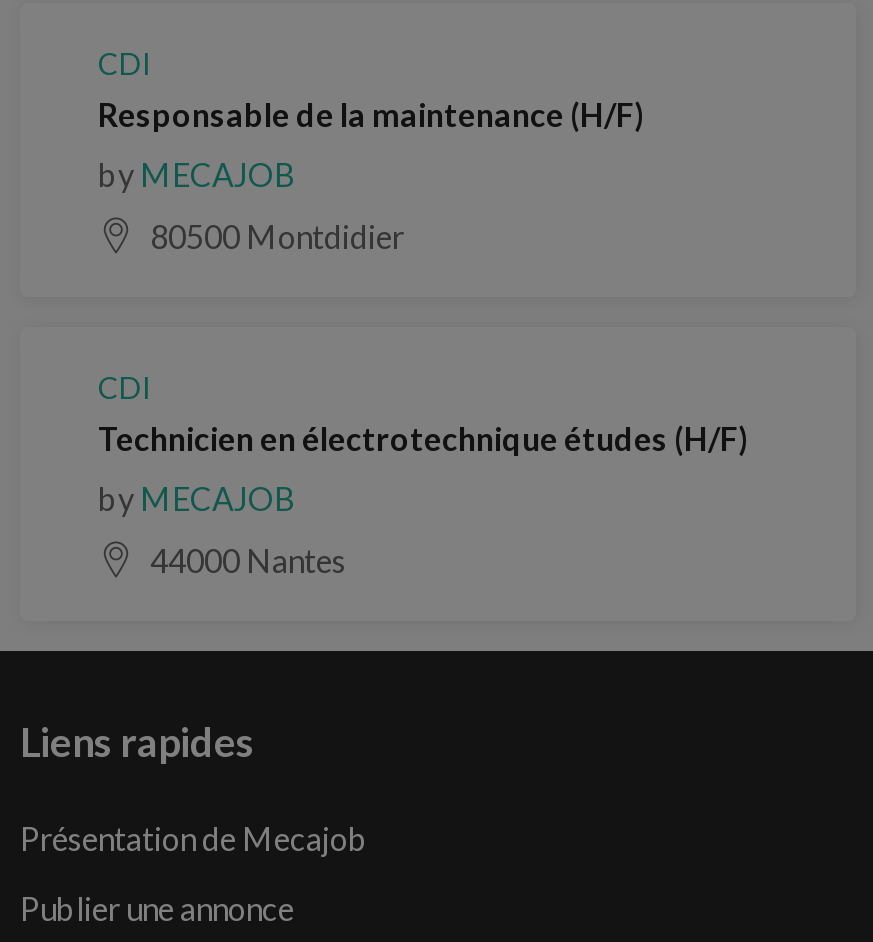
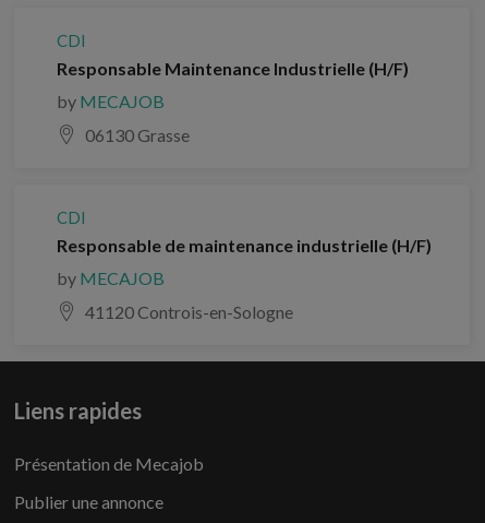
[98,95,644,133] Responsable de la maintenance (H/F) -> [57,58,409,79] Responsable Maintenance Industrielle (H/F)
[150,217,404,255] 80500 Montdidier -> [85,124,190,145] 06130 Grasse
[98,419,748,457] Technicien en électrotechnique études (H/F) -> [57,235,432,255] Responsable de maintenance industrielle (H/F)
[150,541,346,579] 44000 Nantes -> [85,301,293,322] 41120 Controis-en-Sologne

